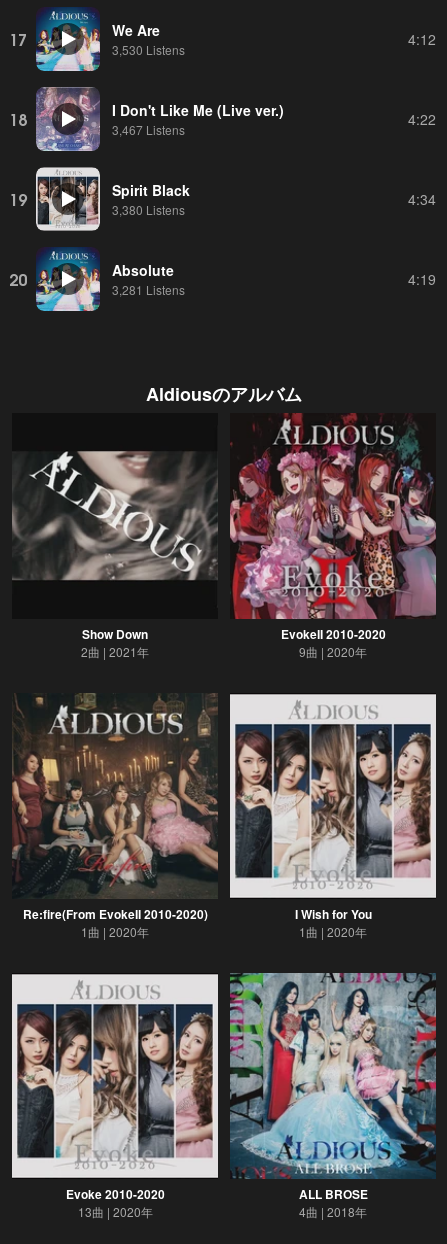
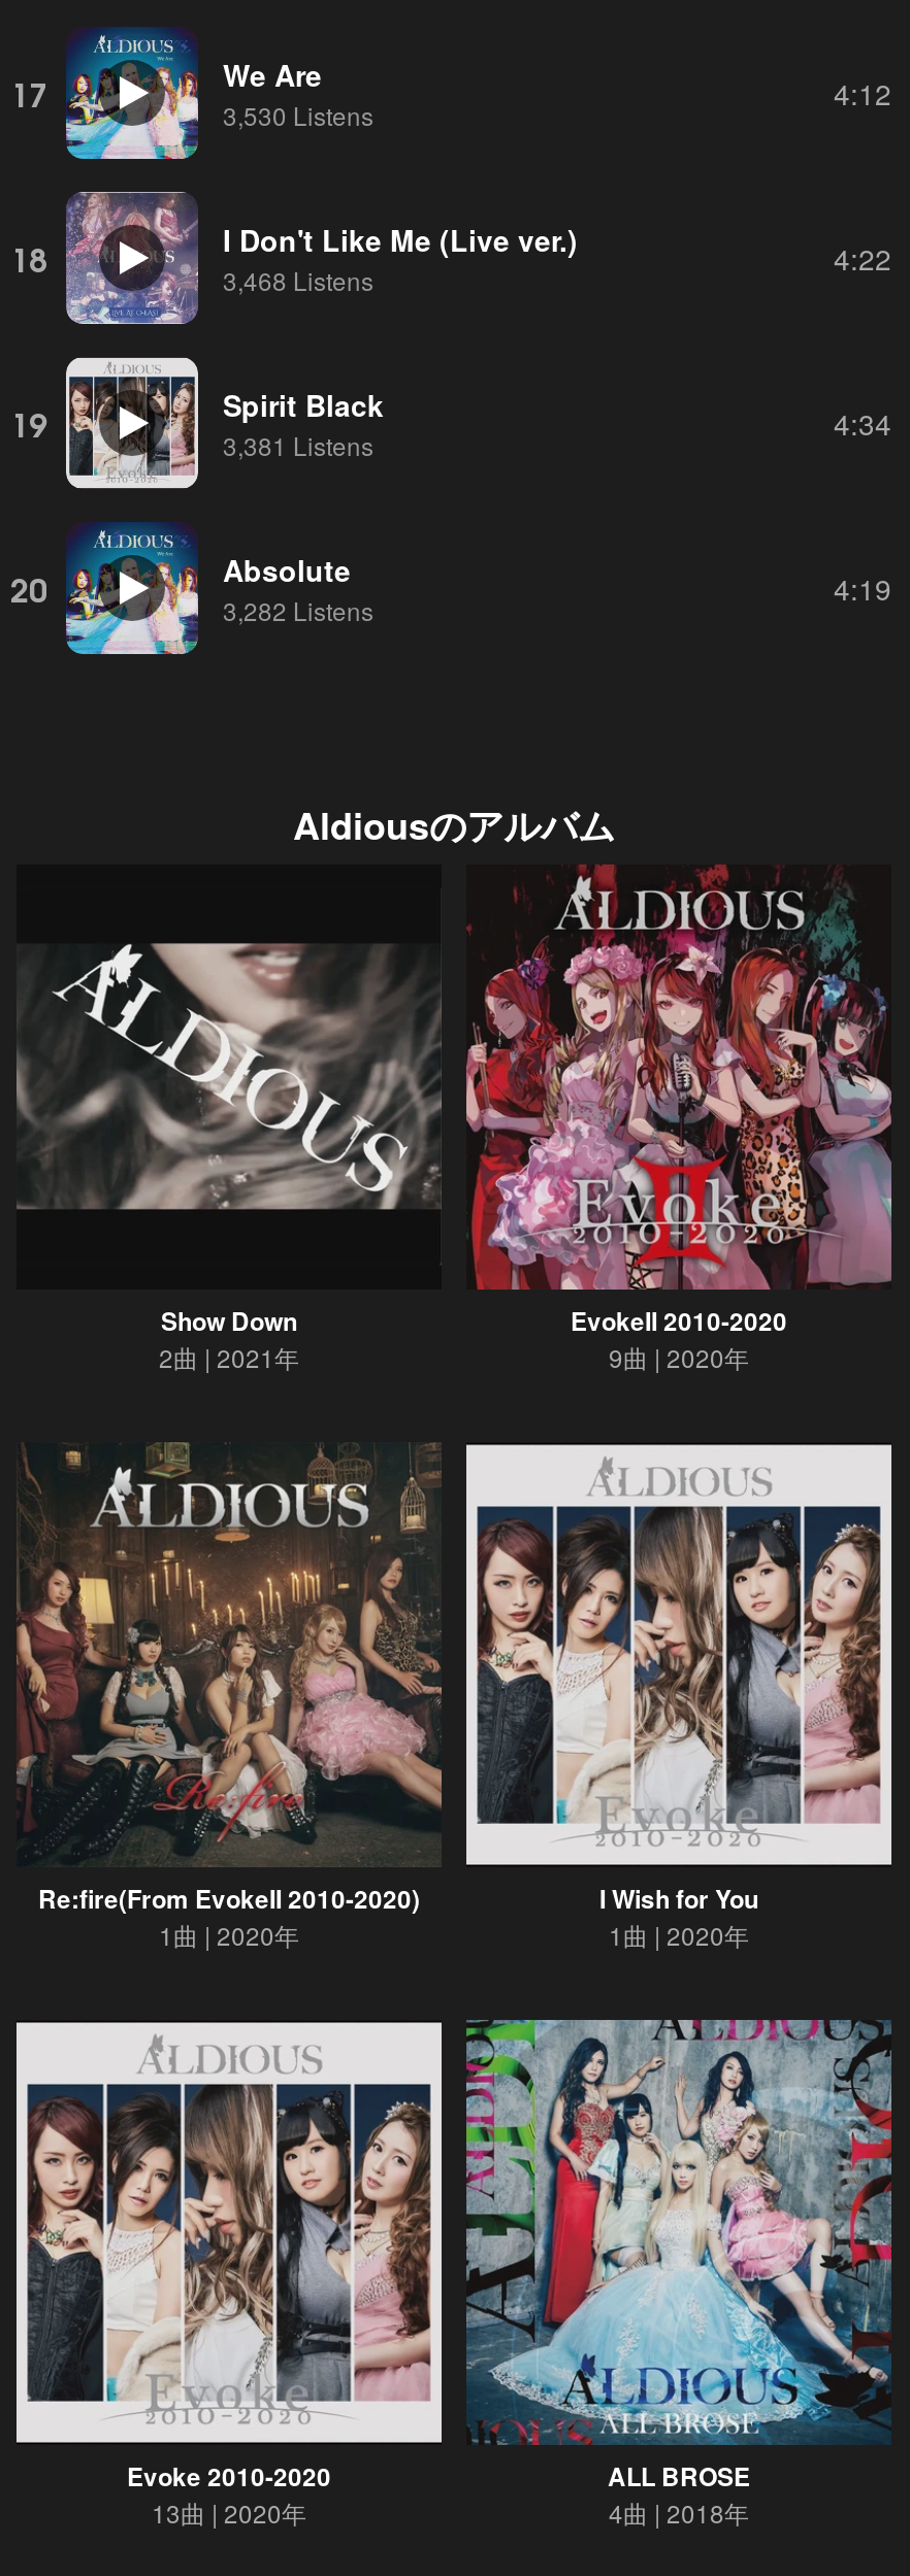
[112,120,185,137] 3,467 Listens -> [223,261,373,296] 3,468 Listens
[112,200,185,217] 3,380 Listens -> [223,426,373,461] 3,381 Listens
[112,280,185,297] 3,281 Listens -> [223,591,373,626] 3,282 Listens

